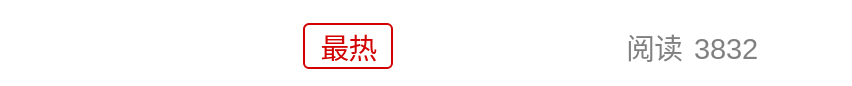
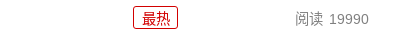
[626,33,758,65] 阅读 3832 -> [295,10,368,26] 阅读 19990

